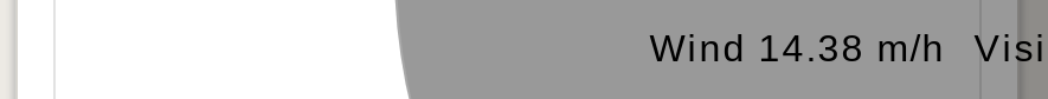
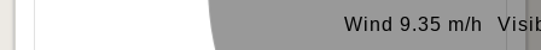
[649,28,945,68] Wind 14.38 m/h -> [344,14,483,35] Wind 9.35 m/h

